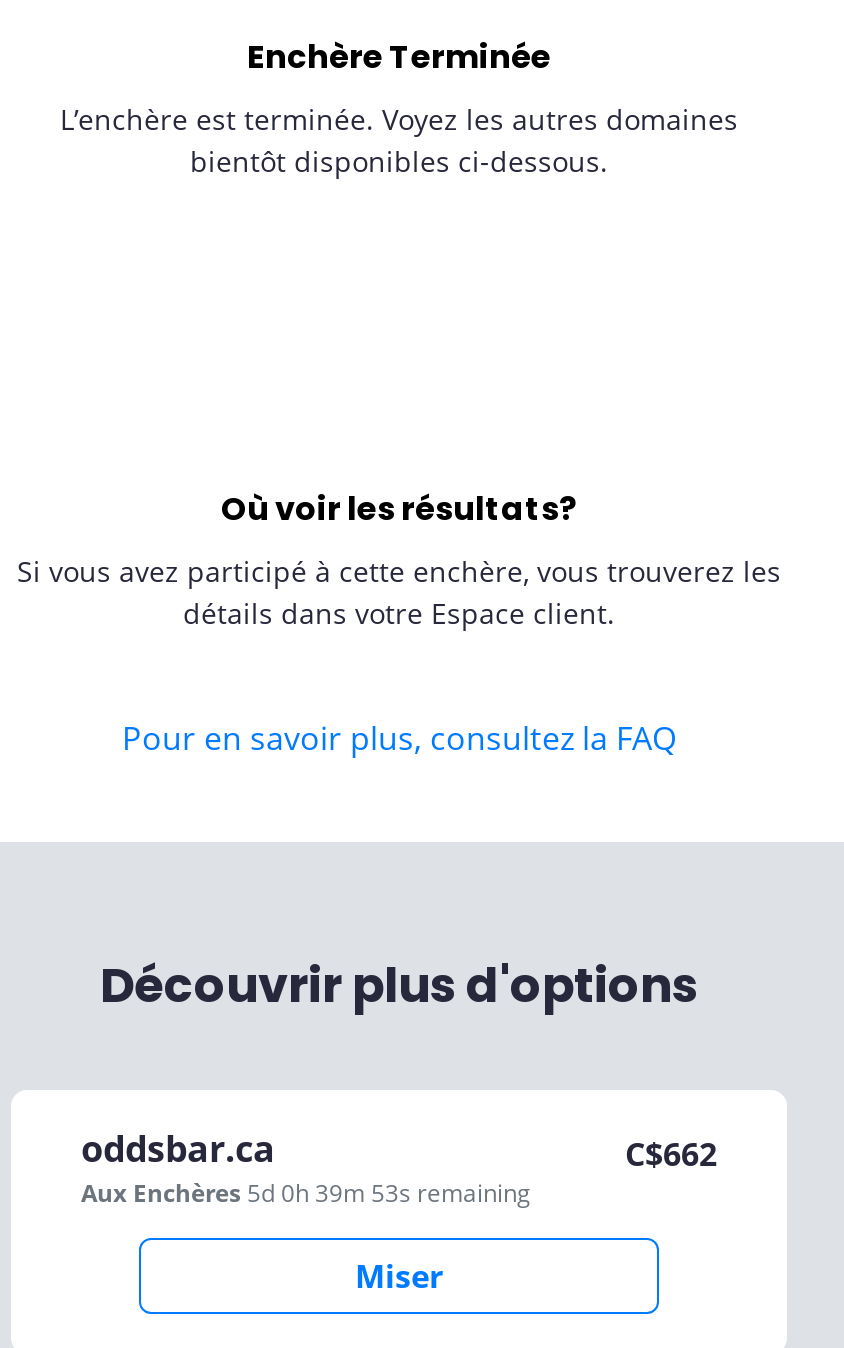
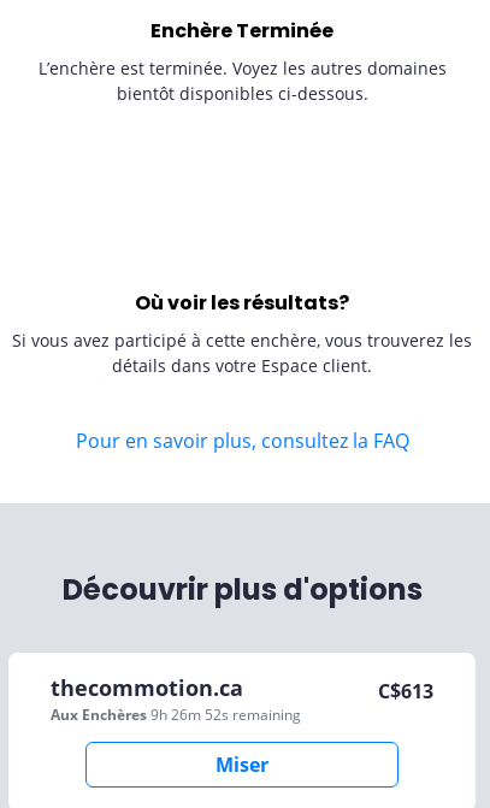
[81,1124,531,1210] oddsbar.ca | Aux Enchères 5d 0h 39m 53s remaining -> [51,673,301,725] thecommotion.ca | Aux Enchères 9h 26m 52s remaining
[625,1132,717,1176] C$662 -> [378,678,433,704] C$613

